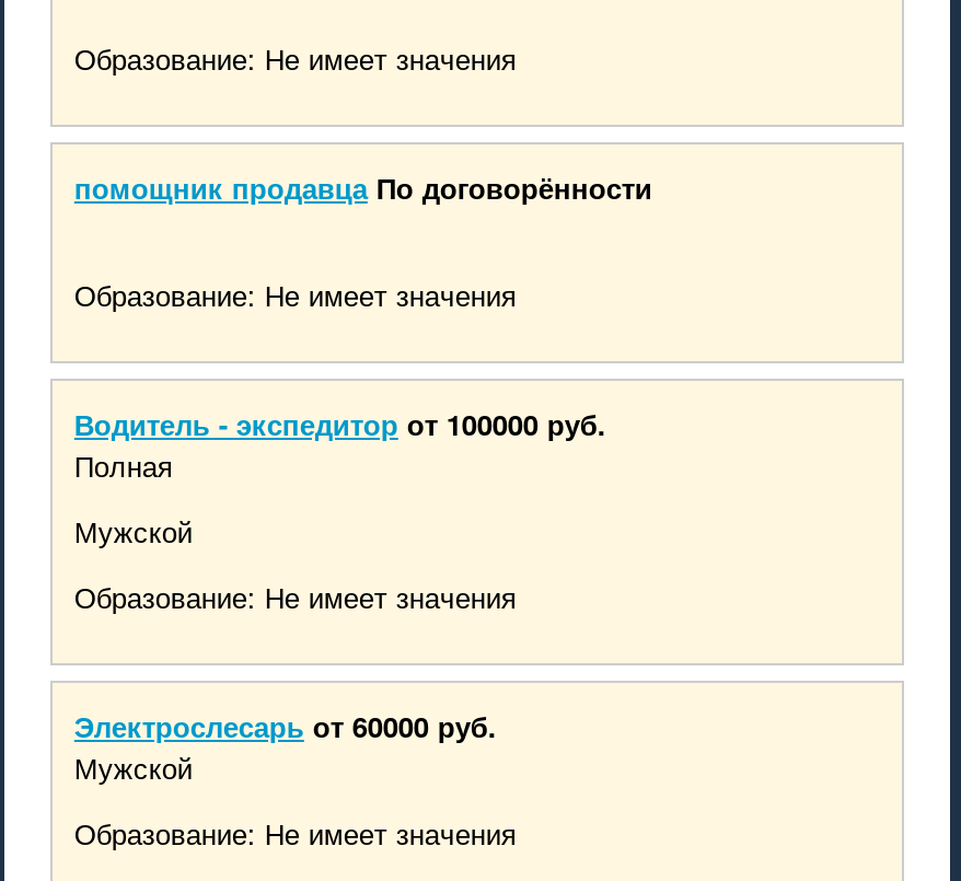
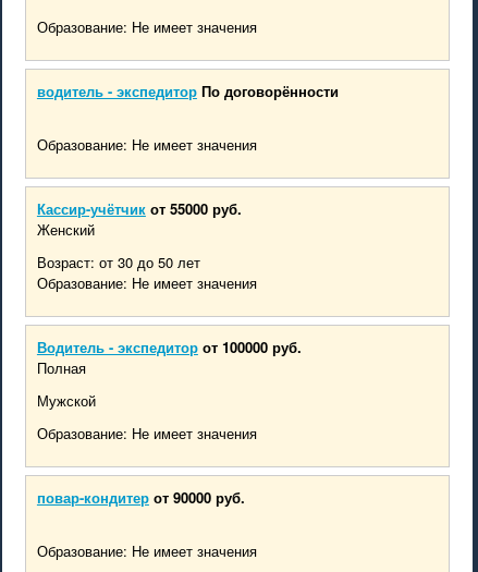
[74,166,652,208] помощник продавца По договорённости -> [37,81,339,272] водитель - экспедитор По договорённости | Образование: Не имеет значения | Кассир-учётчик от 55000 руб. | Женский | Возраст: от 30 до 50 лет
[74,705,497,788] Электрослесарь от 60000 руб. | Мужской -> [37,487,245,508] повар-кондитер от 90000 руб.

